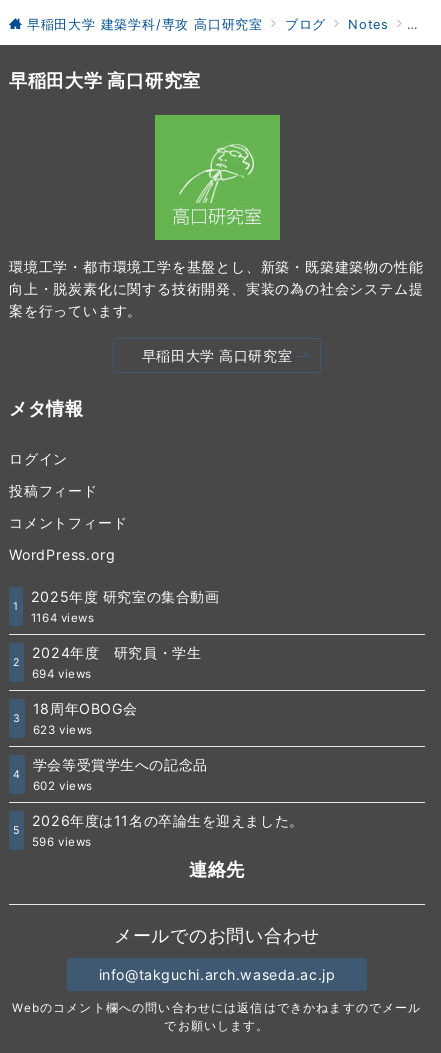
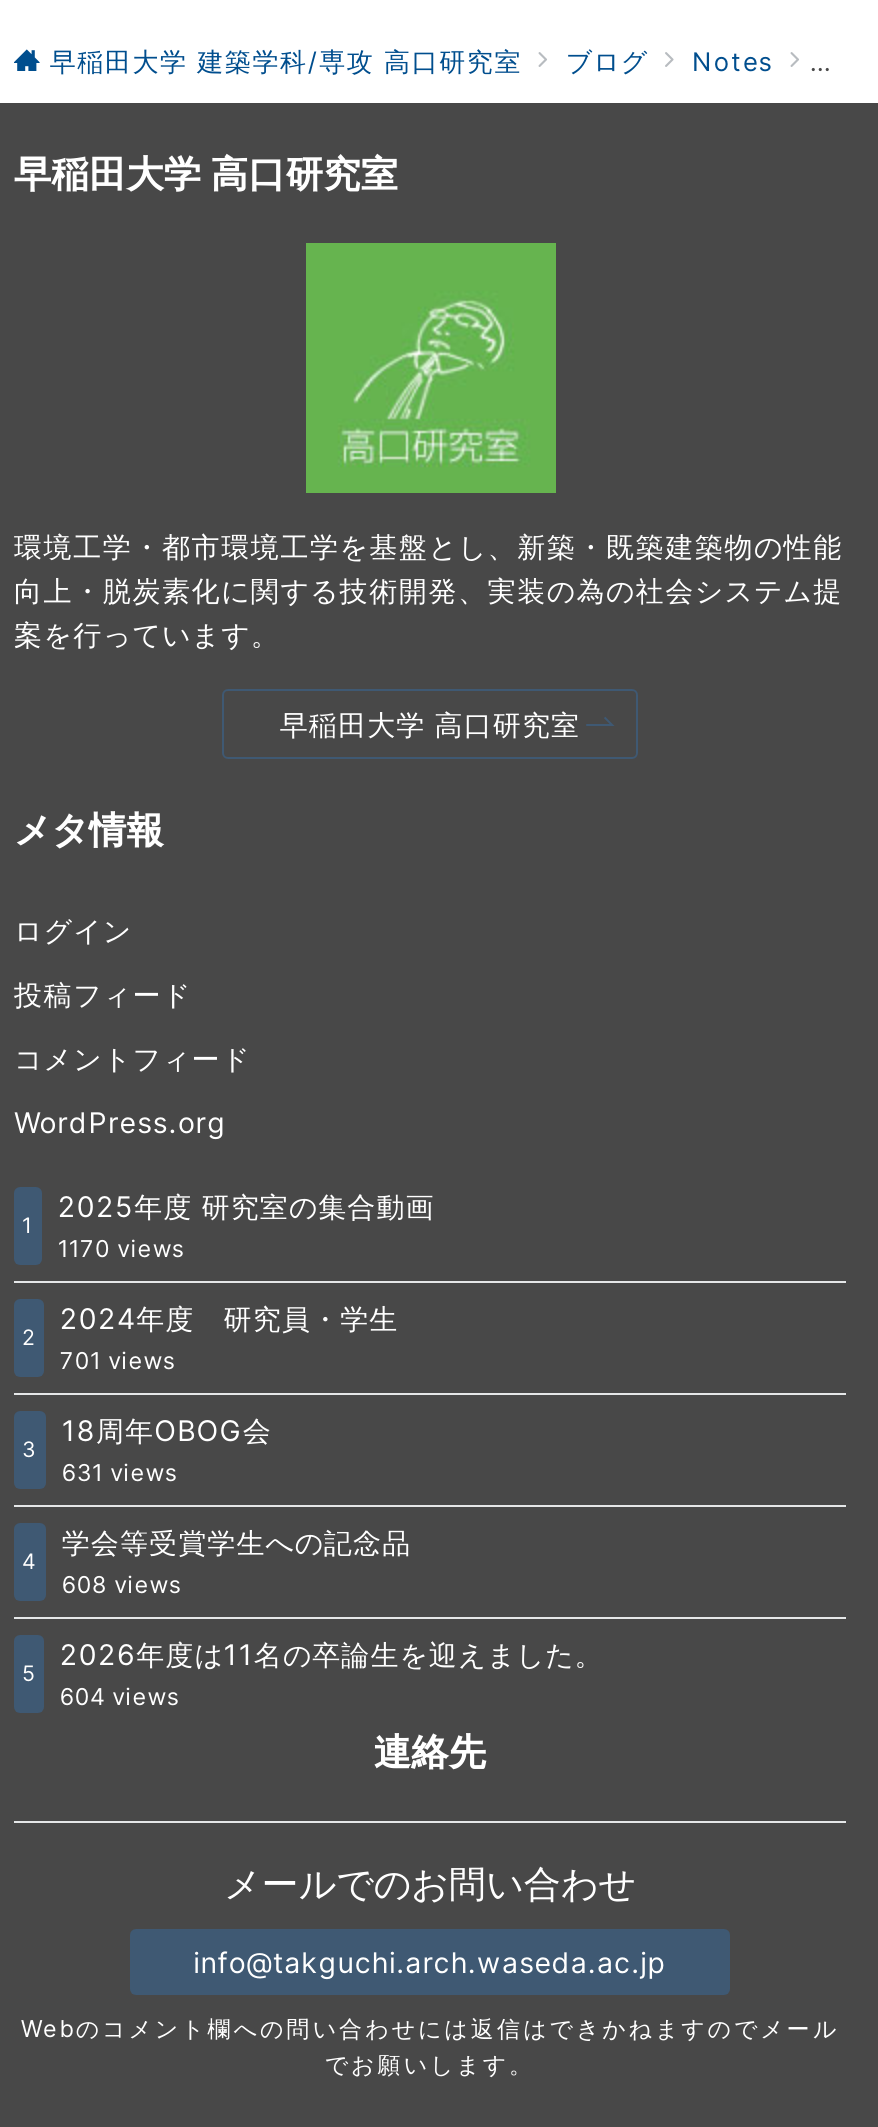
[31,611,94,625] 1164 views -> [58,1236,185,1264] 1170 views
[32,667,92,681] 694 views -> [60,1348,176,1376] 701 views
[33,723,93,737] 623 views -> [62,1460,178,1488] 631 views
[33,779,93,793] 602 views -> [62,1572,182,1600] 608 views
[32,835,92,849] 596 views -> [60,1684,180,1712] 604 views

